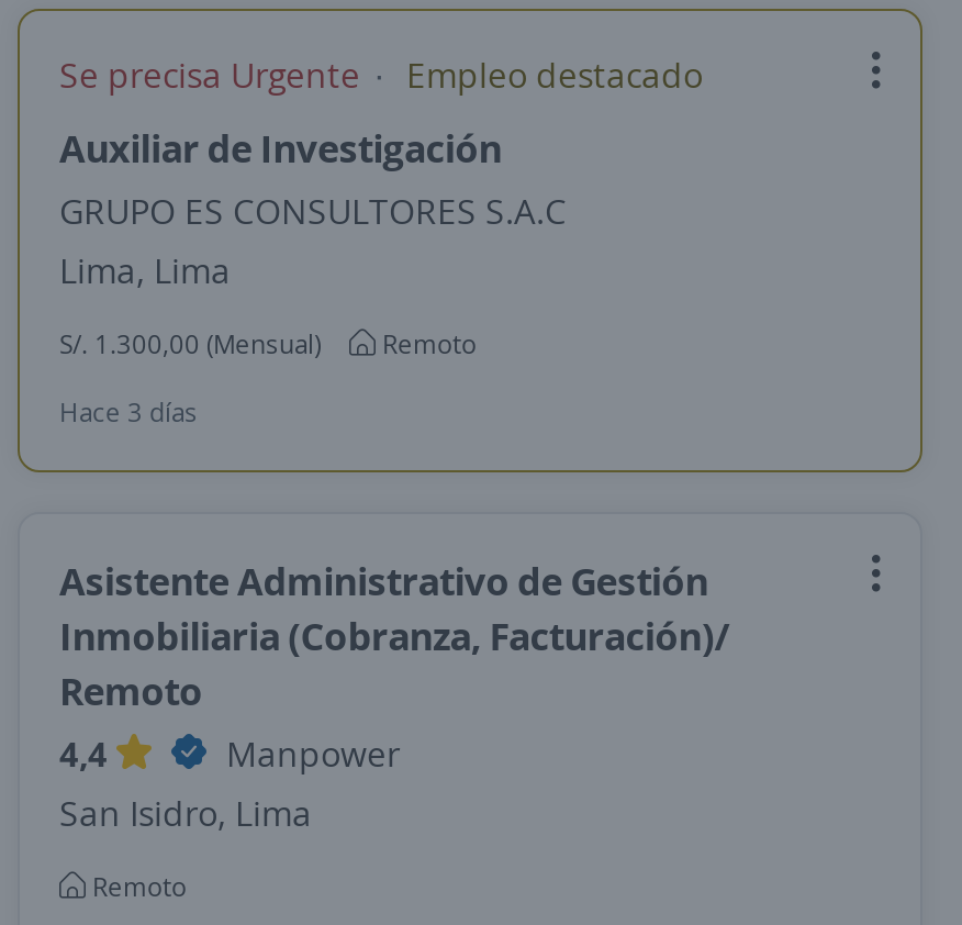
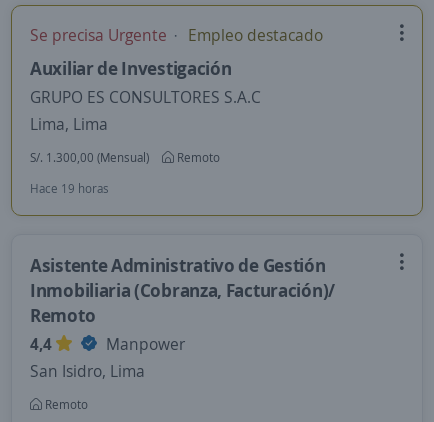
[59,393,198,431] Hace 3 días -> [30,180,109,197] Hace 19 horas

